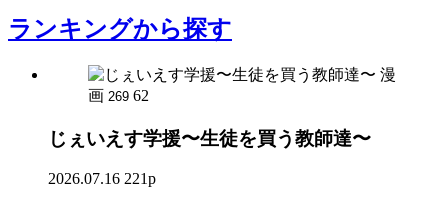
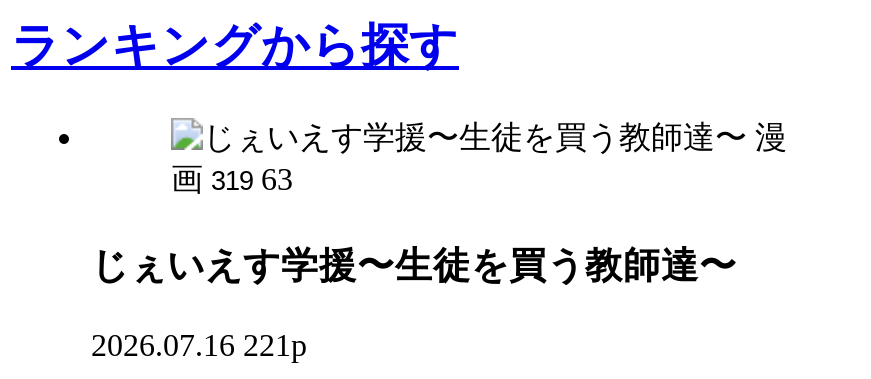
[88,87,149,104] 画 269 62 -> [171,162,293,196] 画 319 63

